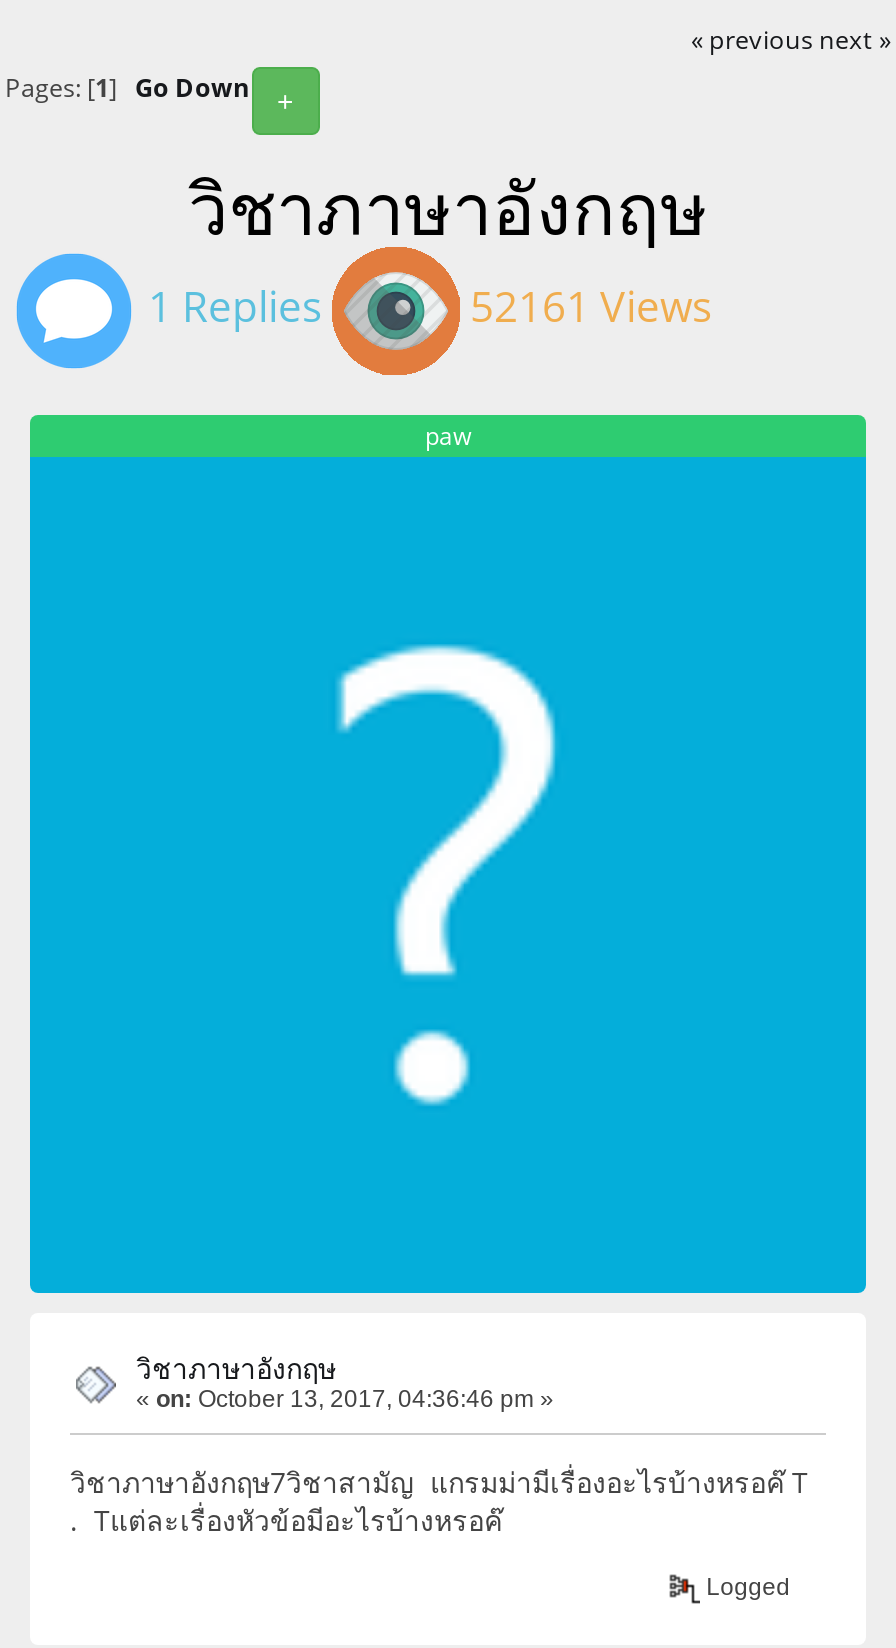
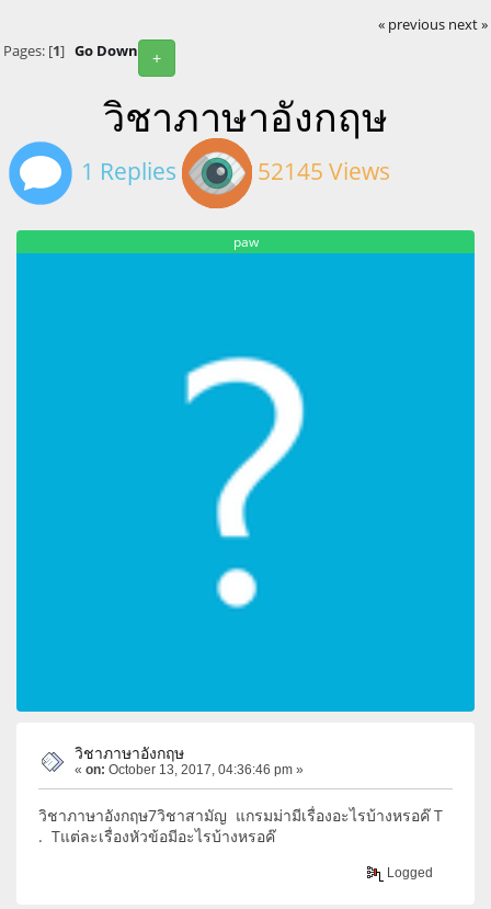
[460,278,712,334] 52161 Views -> [252,155,390,186] 52145 Views

